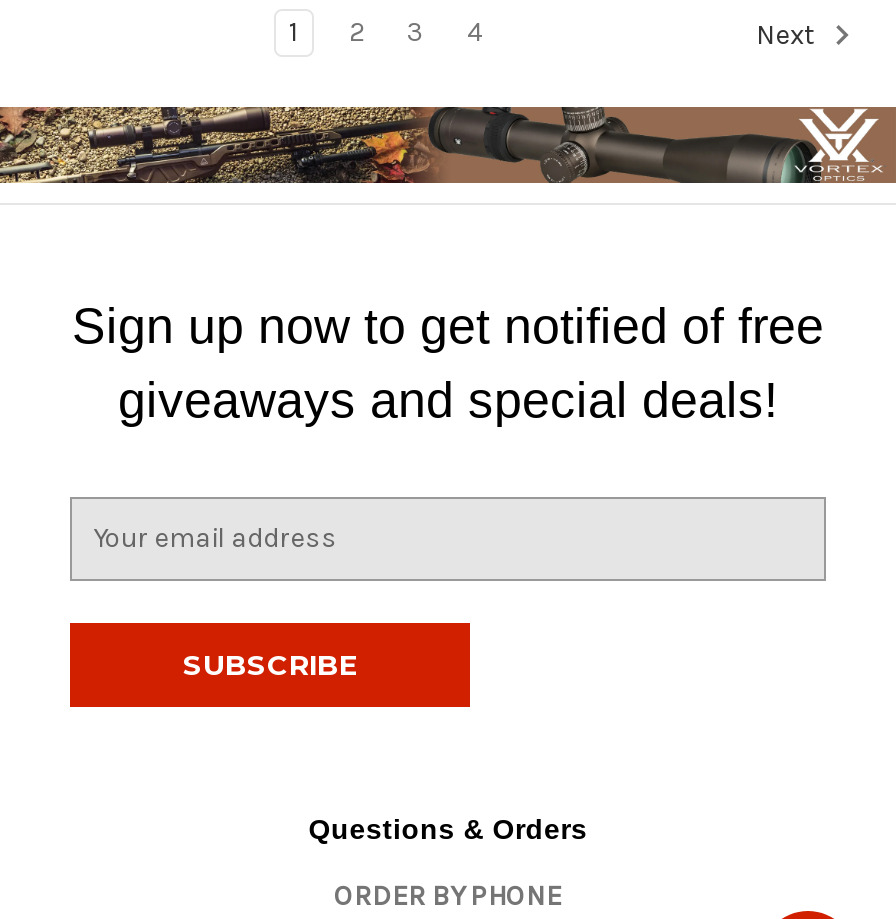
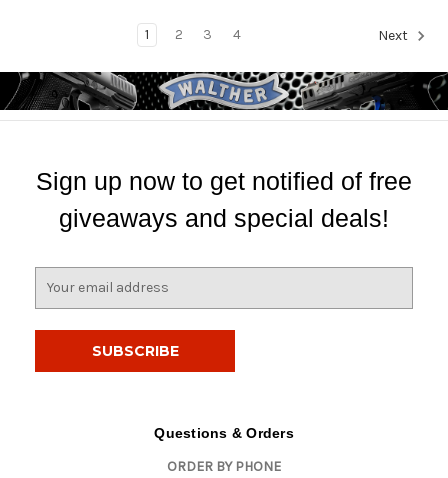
[6,105,890,185] [image] -> [3,71,445,111] [image]

